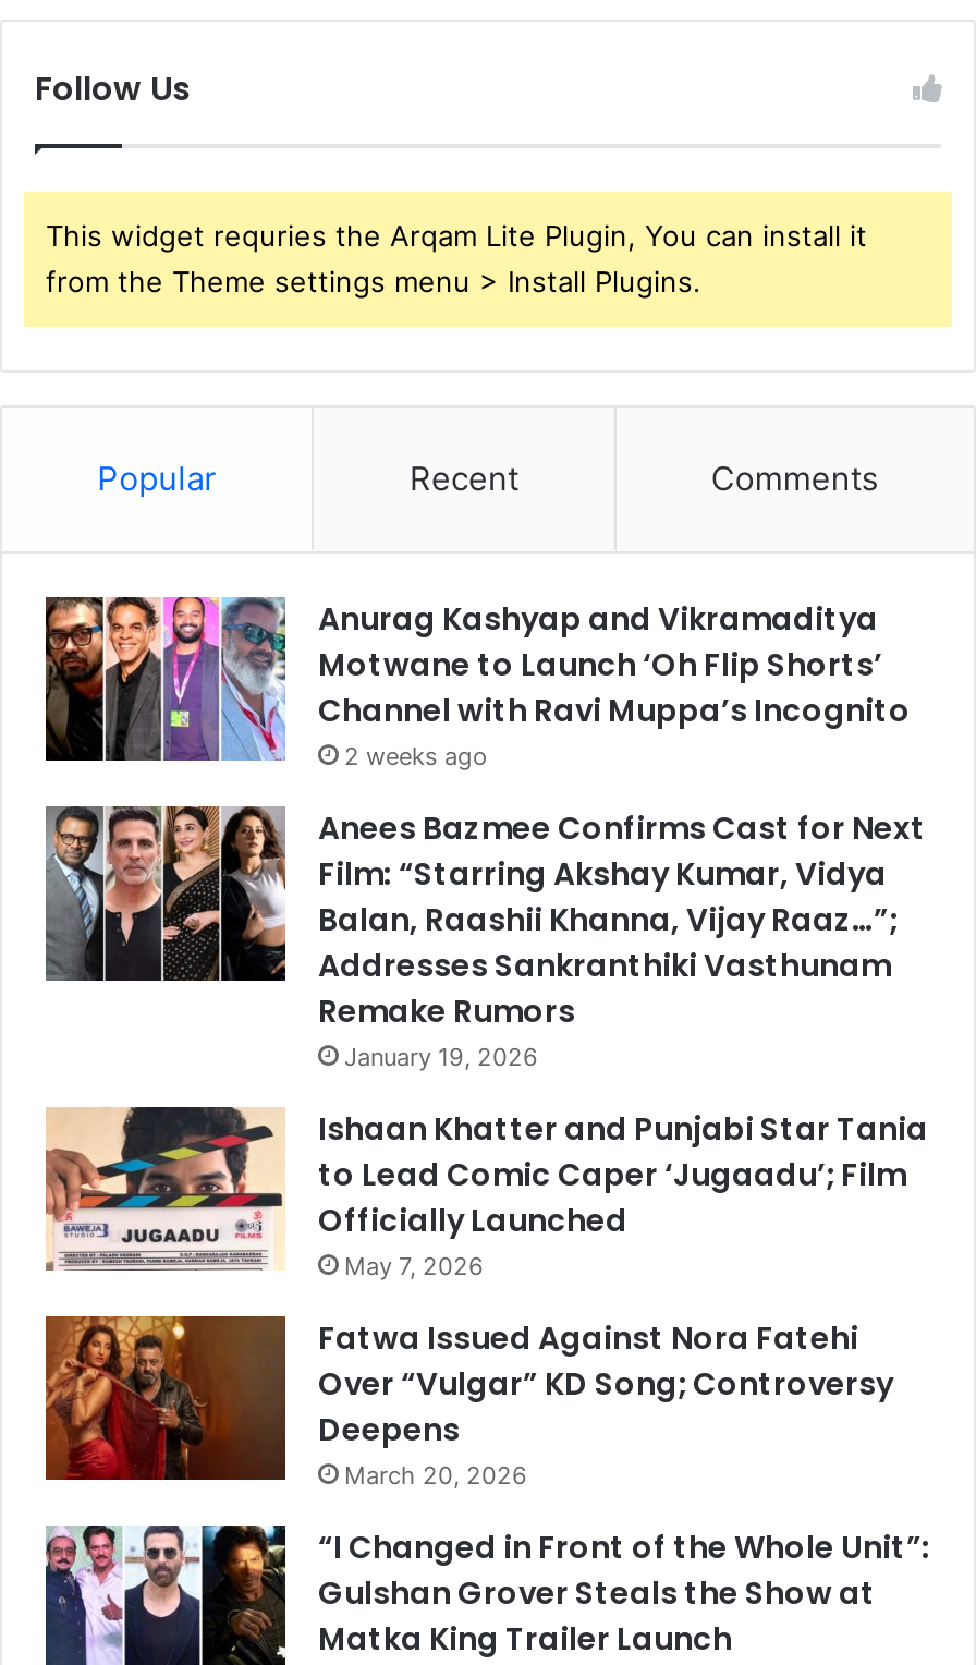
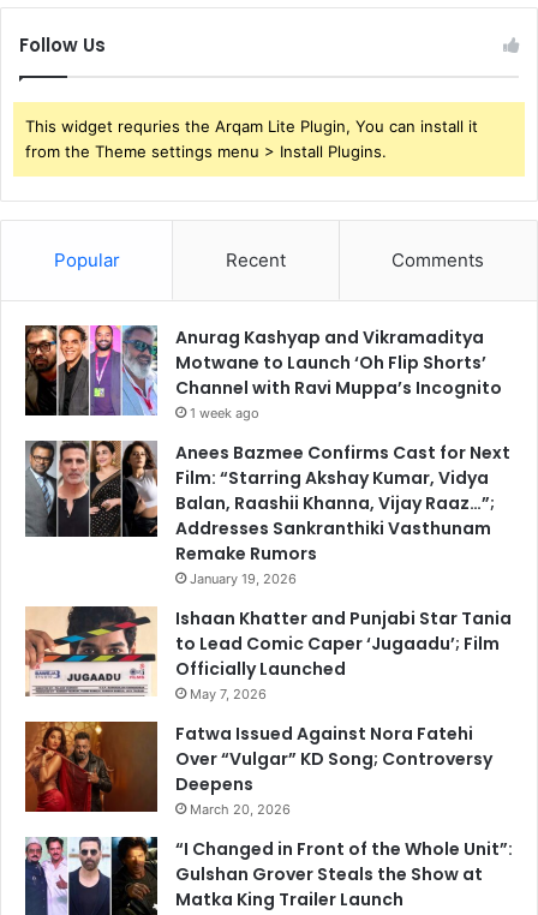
[344,740,488,770] 2 weeks ago -> [190,405,259,422] 1 week ago

